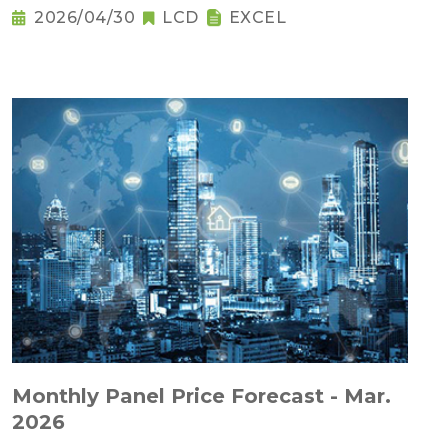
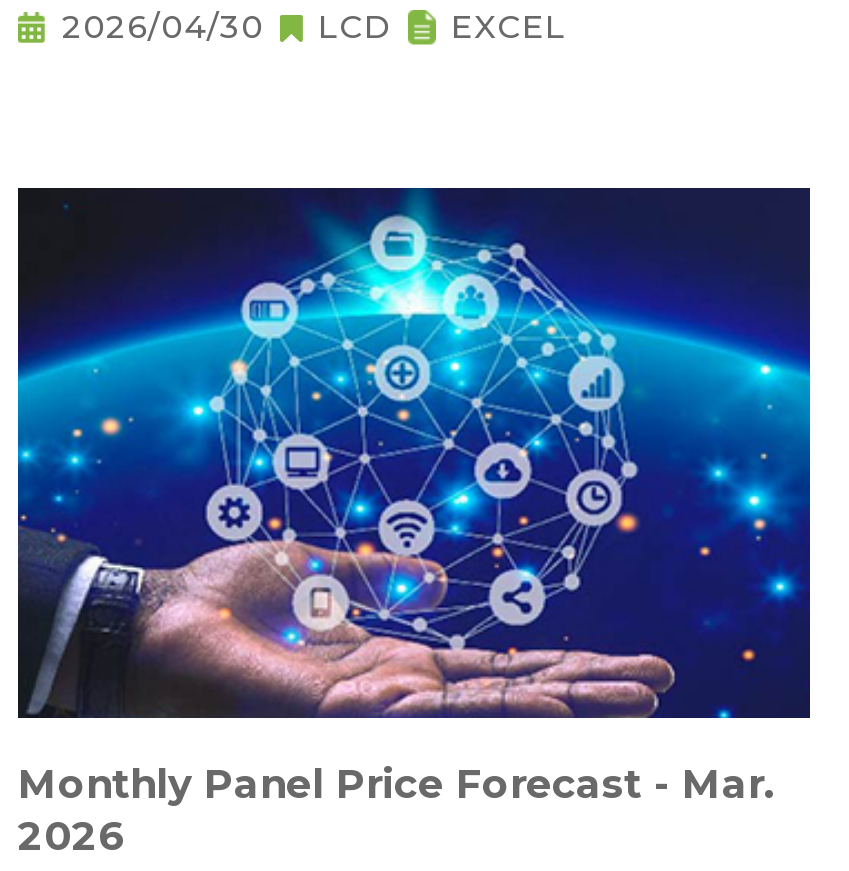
[11,97,409,364] [image] -> [16,186,812,720] [image]

